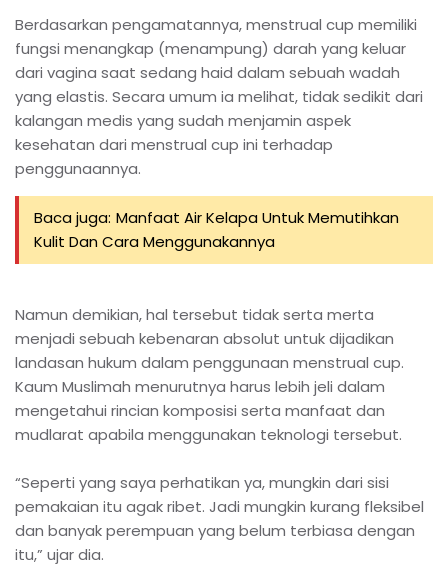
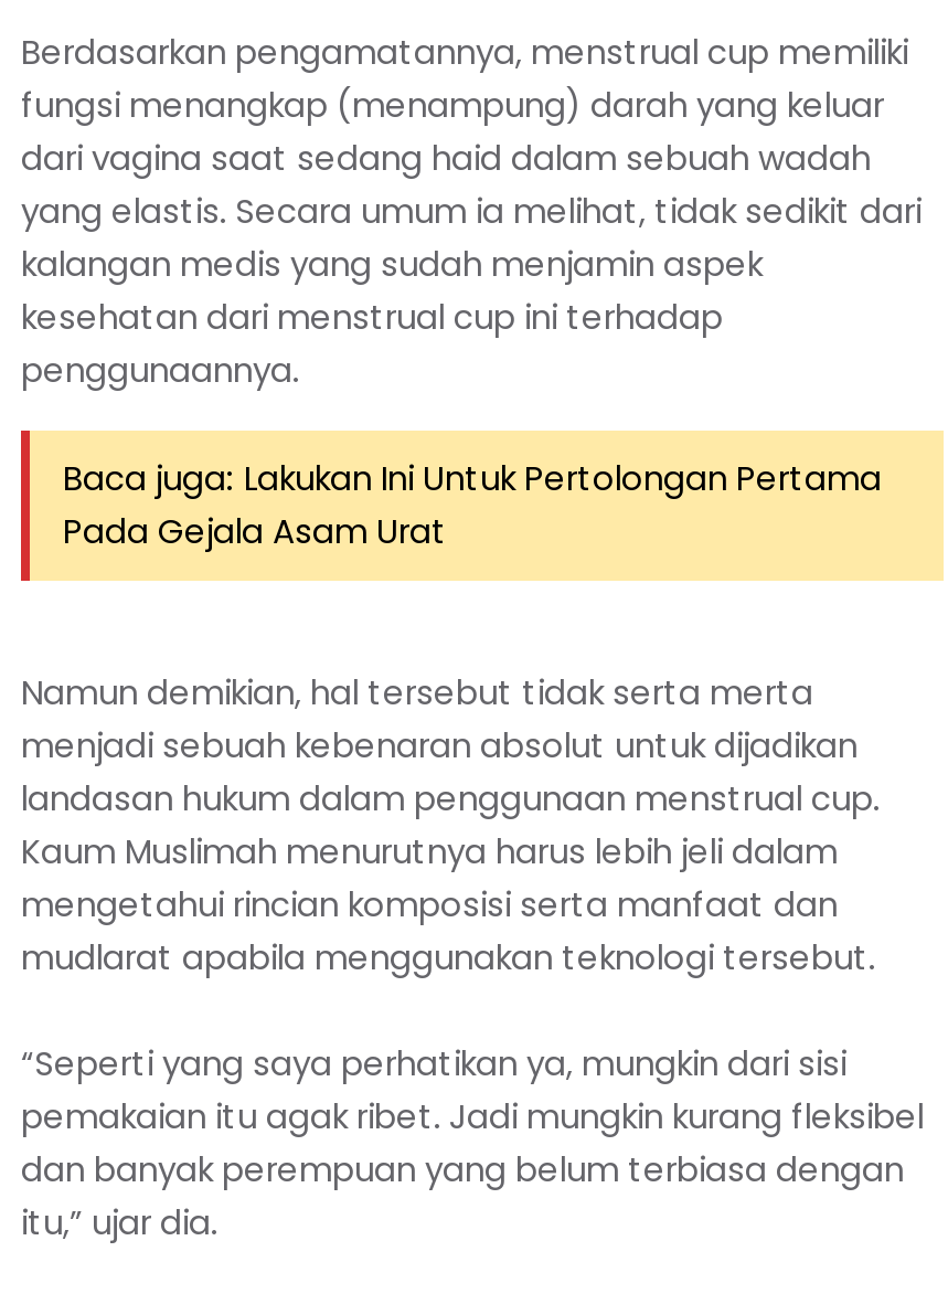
[34,207,399,252] Baca juga: Manfaat Air Kelapa Untuk Memutihkan | Kulit Dan Cara Menggunakannya -> [63,455,882,554] Baca juga: Lakukan Ini Untuk Pertolongan Pertama | Pada Gejala Asam Urat

